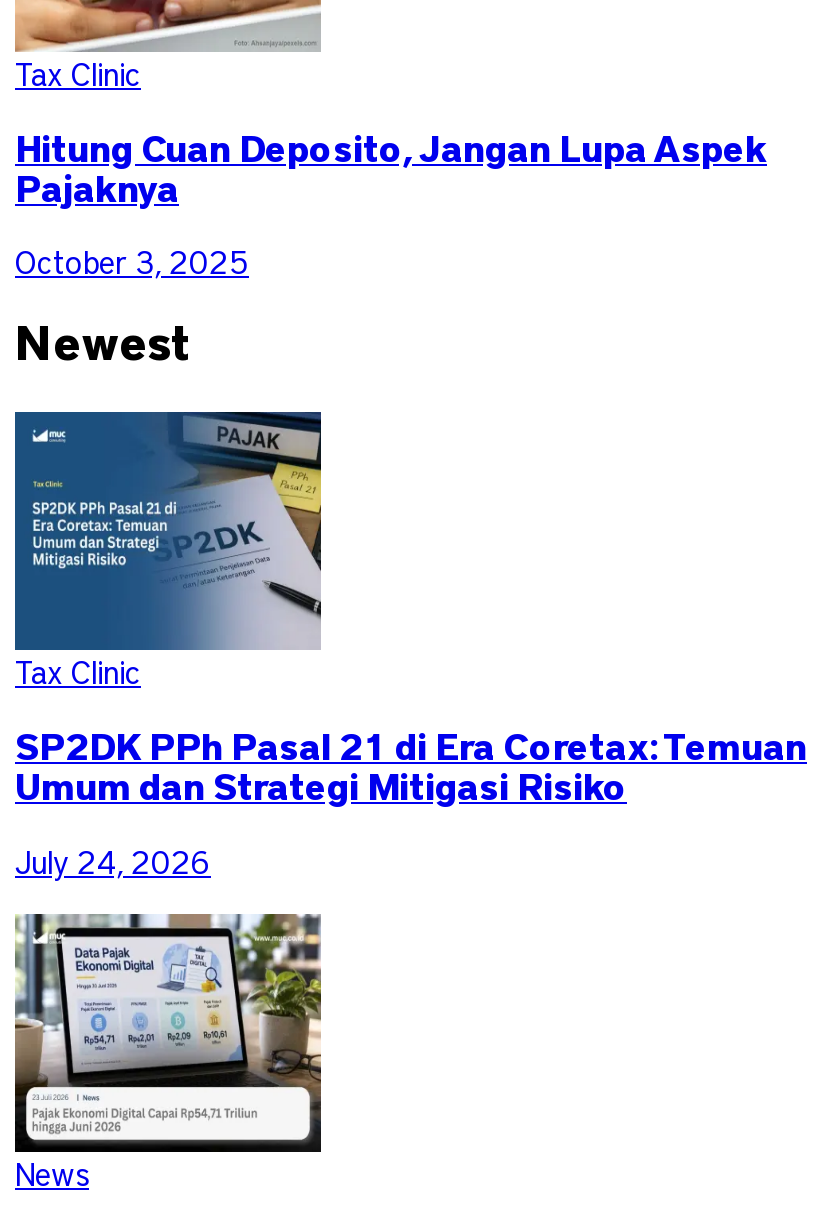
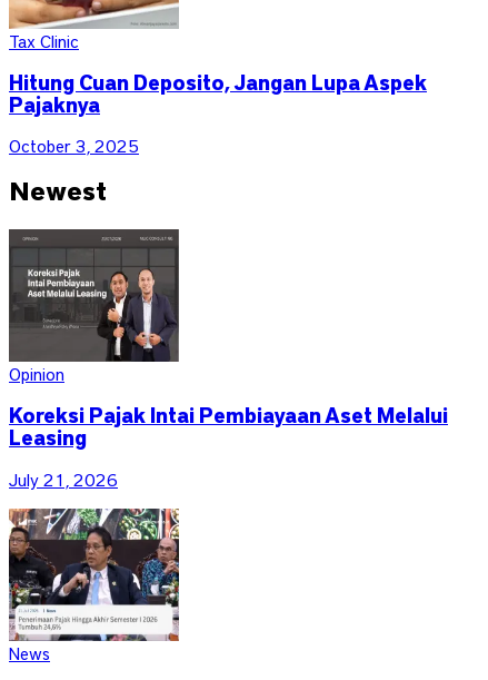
[15,412,323,690] [image] | Tax Clinic -> [9,229,180,384] [image] | Opinion
[15,730,807,808] SP2DK PPh Pasal 21 di Era Coretax: Temuan | Umum dan Strategi Mitigasi Risiko -> [9,406,448,450] Koreksi Pajak Intai Pembiayaan Aset Melalui | Leasing
[15,847,211,879] July 24, 2026 -> [9,471,118,489] July 21, 2026
[13,912,323,1154] [image] -> [8,507,180,642] [image]

